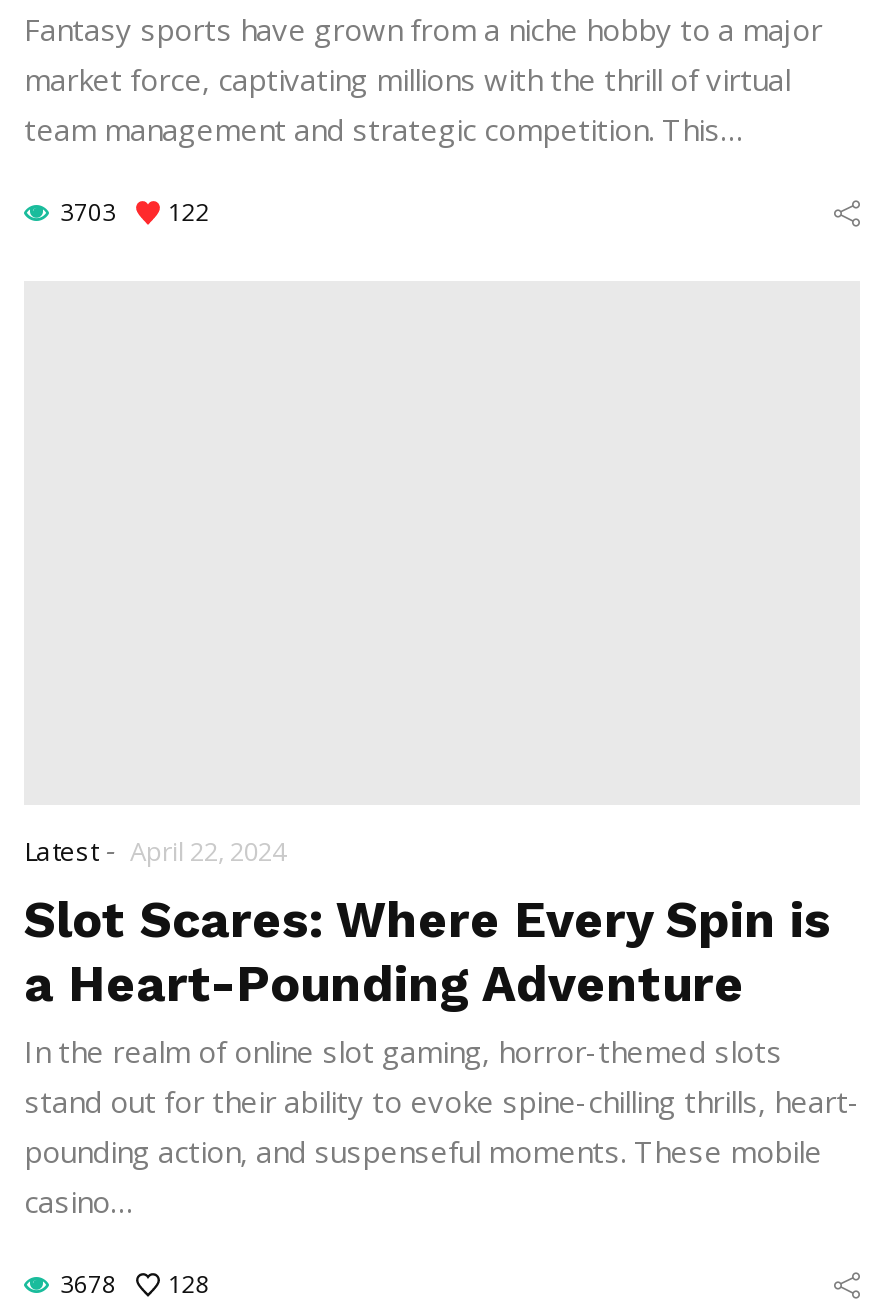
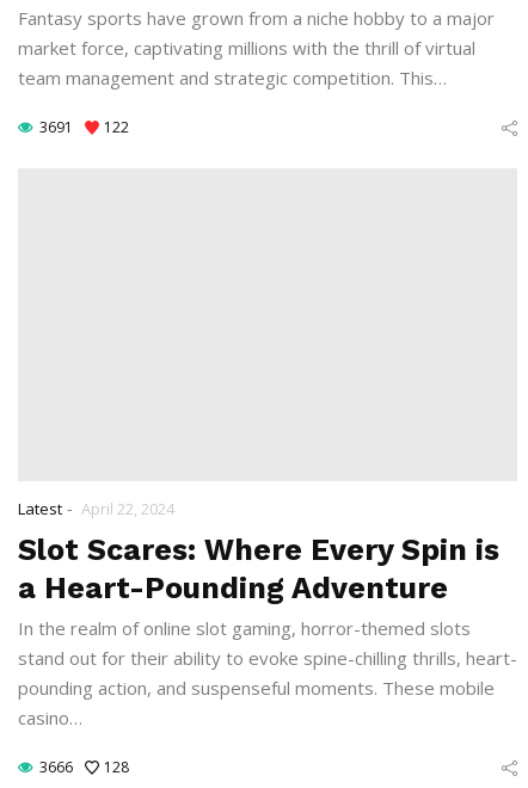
[60,196,210,230] 3703 122 -> [39,118,129,138] 3691 122
[60,1268,210,1302] 3678 128 -> [39,757,129,778] 3666 128

